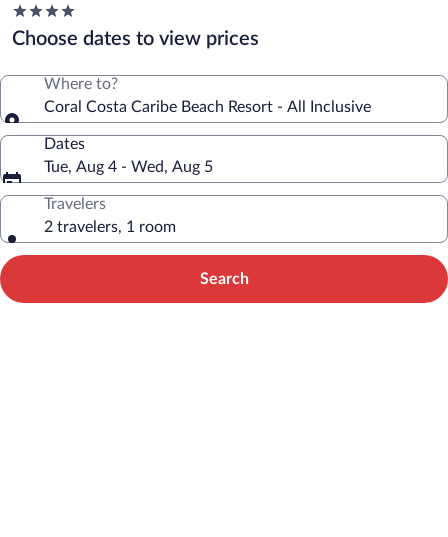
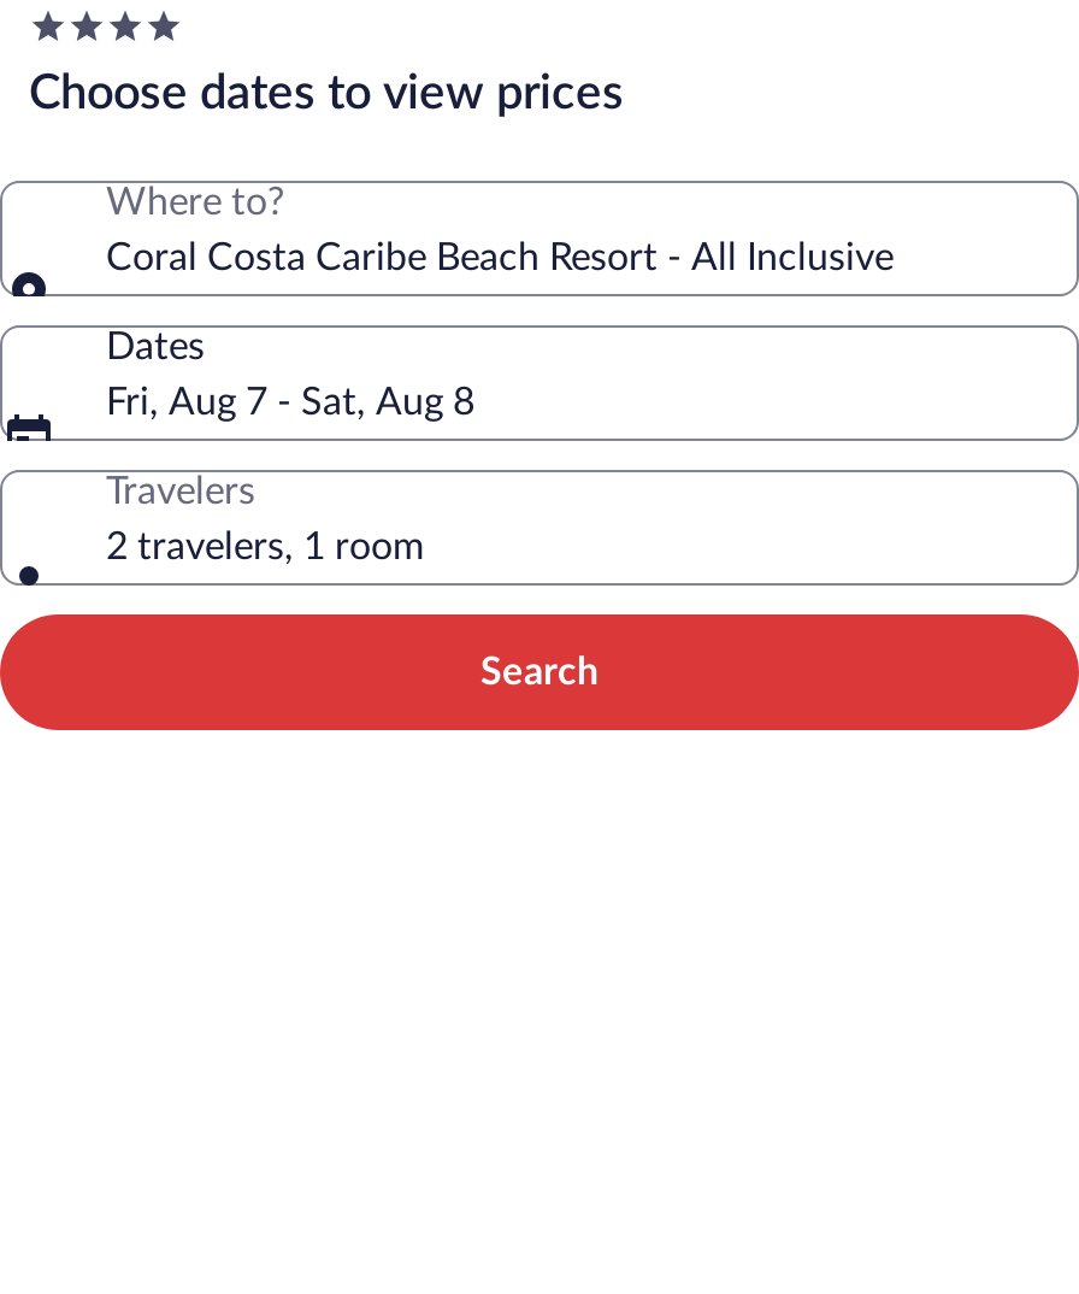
[44,159,213,175] Tue, Aug 4 - Wed, Aug 5 -> [106,383,474,422] Fri, Aug 7 - Sat, Aug 8

